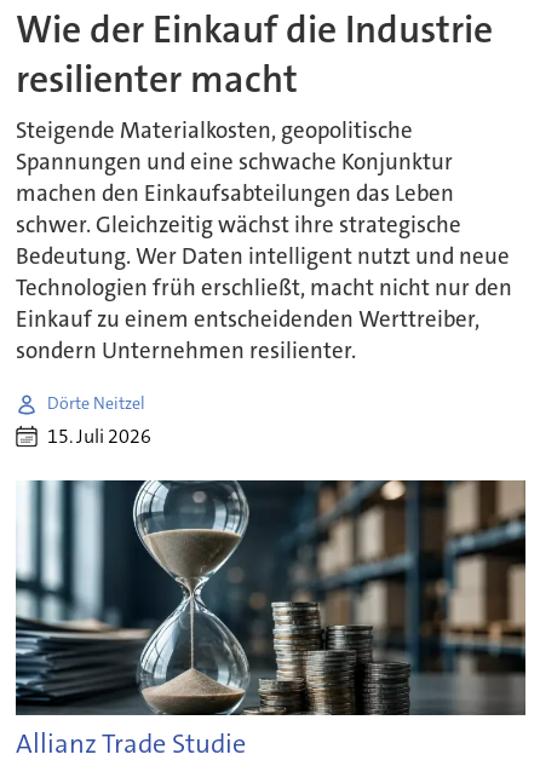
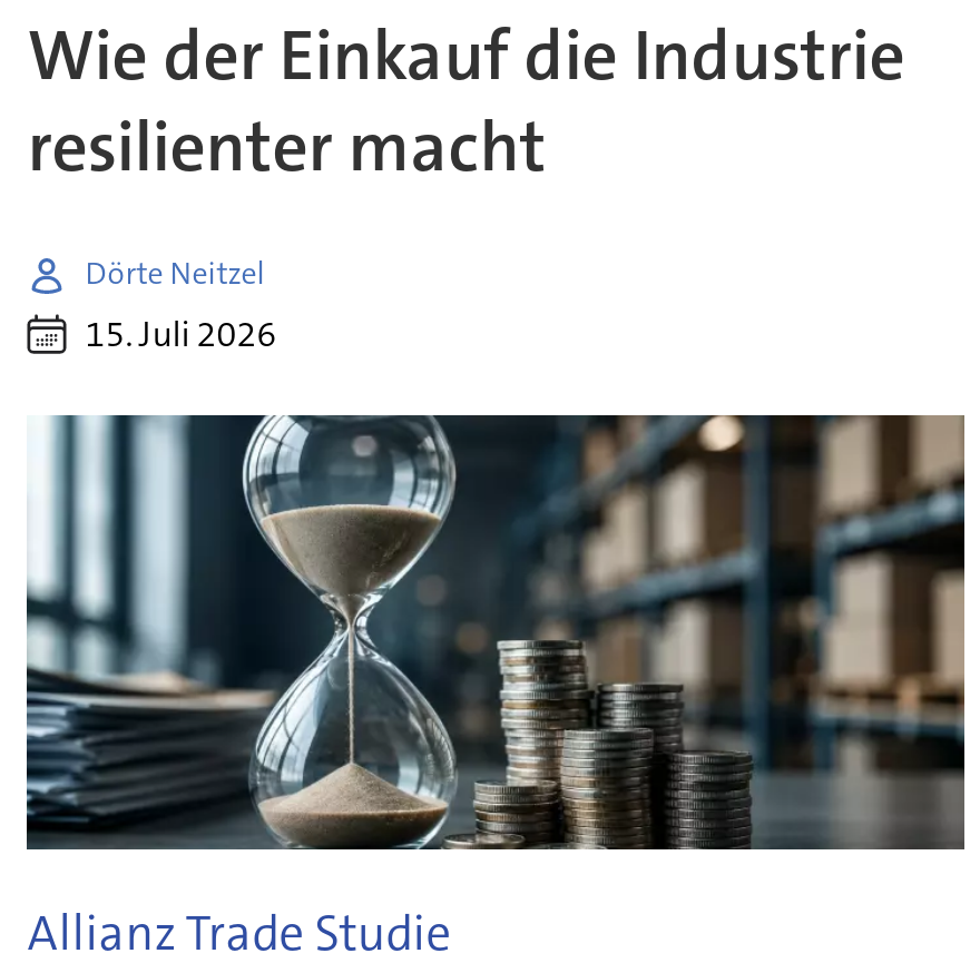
[16,116,512,365] Steigende Materialkosten, geopolitische | Spannungen und eine schwache Konjunktur | machen den Einkaufsabteilungen das Leben | schwer. Gleichzeitig wächst ihre strategische | Bedeutung. Wer Daten intelligent nutzt und neue | Technologien früh erschließt, macht nicht nur den | Einkauf zu einem entscheidenden Werttreiber, | sondern Unternehmen resilienter. -> none
moved [13,477,528,718] -> [22,410,969,853]: [image]

